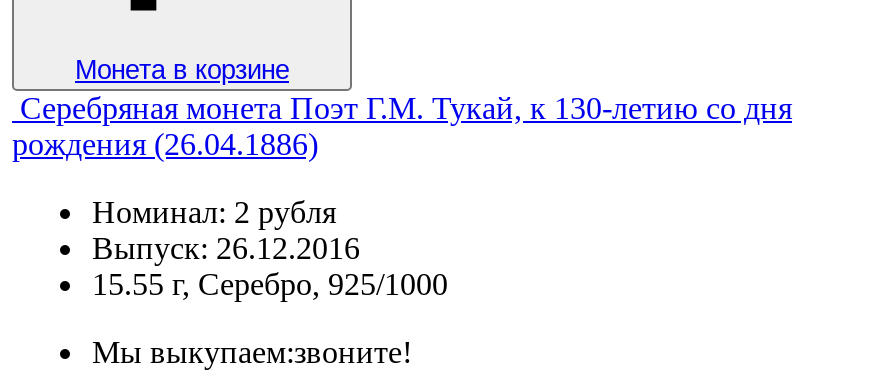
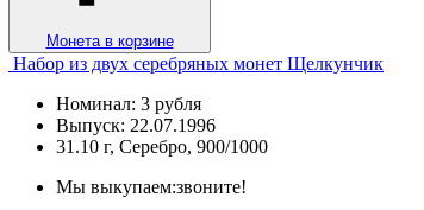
[12,91,792,161] Серебряная монета Поэт Г.М. Тукай, к 130-летию со дня | рождения (26.04.1886) -> [13,53,384,73] Набор из двух серебряных монет Щелкунчик
[92,195,448,301] Номинал: 2 рубля | Выпуск: 26.12.2016 | 15.55 г, Серебро, 925/1000 -> [56,93,268,156] Номинал: 3 рубля | Выпуск: 22.07.1996 | 31.10 г, Серебро, 900/1000

